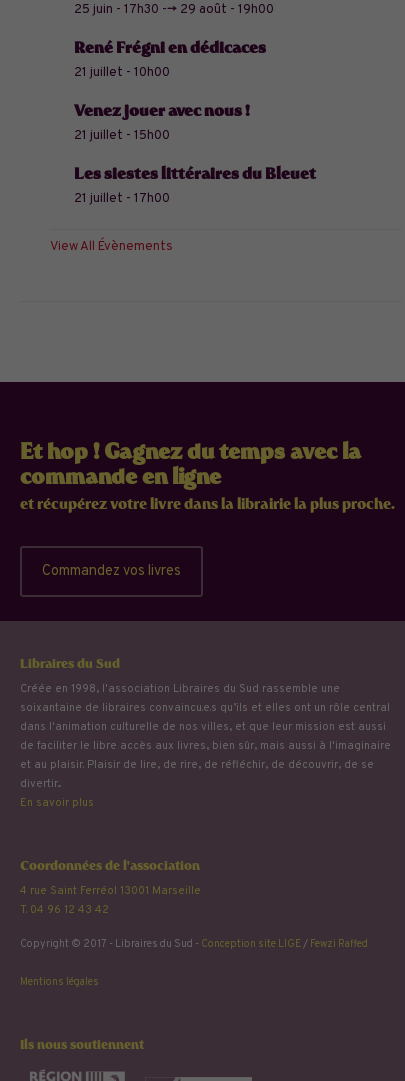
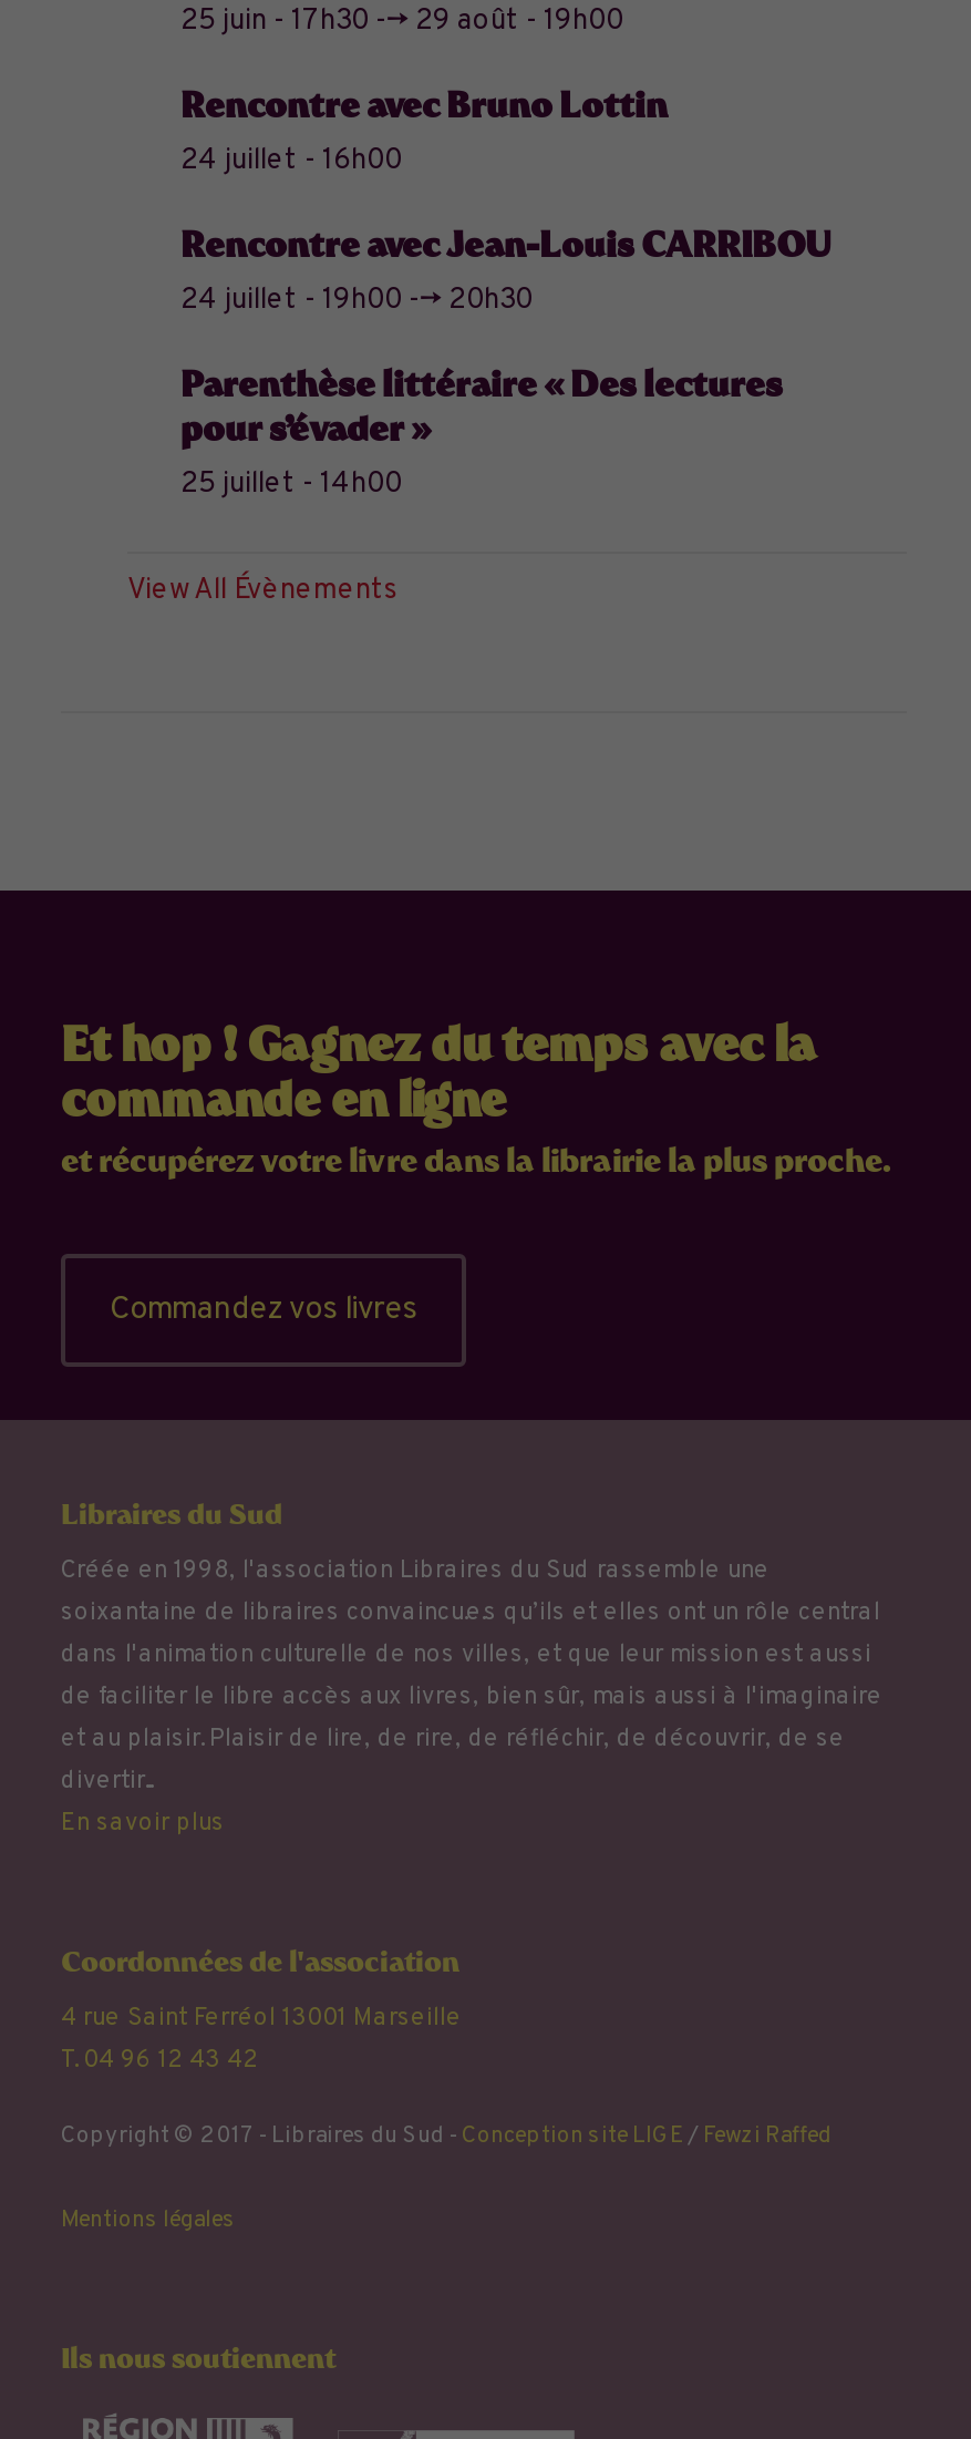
[74,38,266,81] René Frégni en dédicaces | 21 juillet - 10h00 -> [180,84,668,180] Rencontre avec Bruno Lottin | 24 juillet - 16h00
[74,101,250,144] Venez jouer avec nous ! | 21 juillet - 15h00 -> [180,224,831,319] Rencontre avec Jean-Louis CARRIBOU | 24 juillet - 19h00 --> 20h30
[74,164,316,207] Les siestes littéraires du Bleuet | 21 juillet - 17h00 -> [180,364,783,503] Parenthèse littéraire « Des lectures | pour s’évader » | 25 juillet - 14h00

